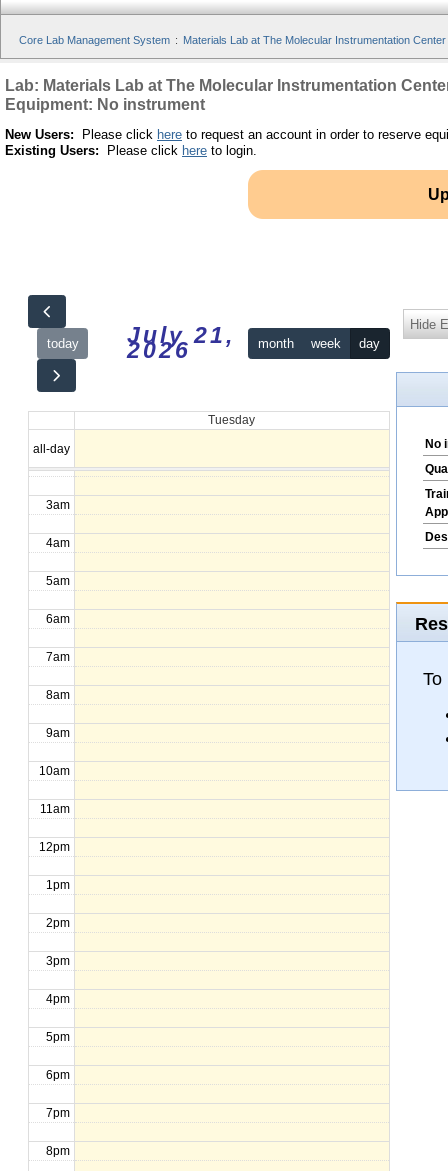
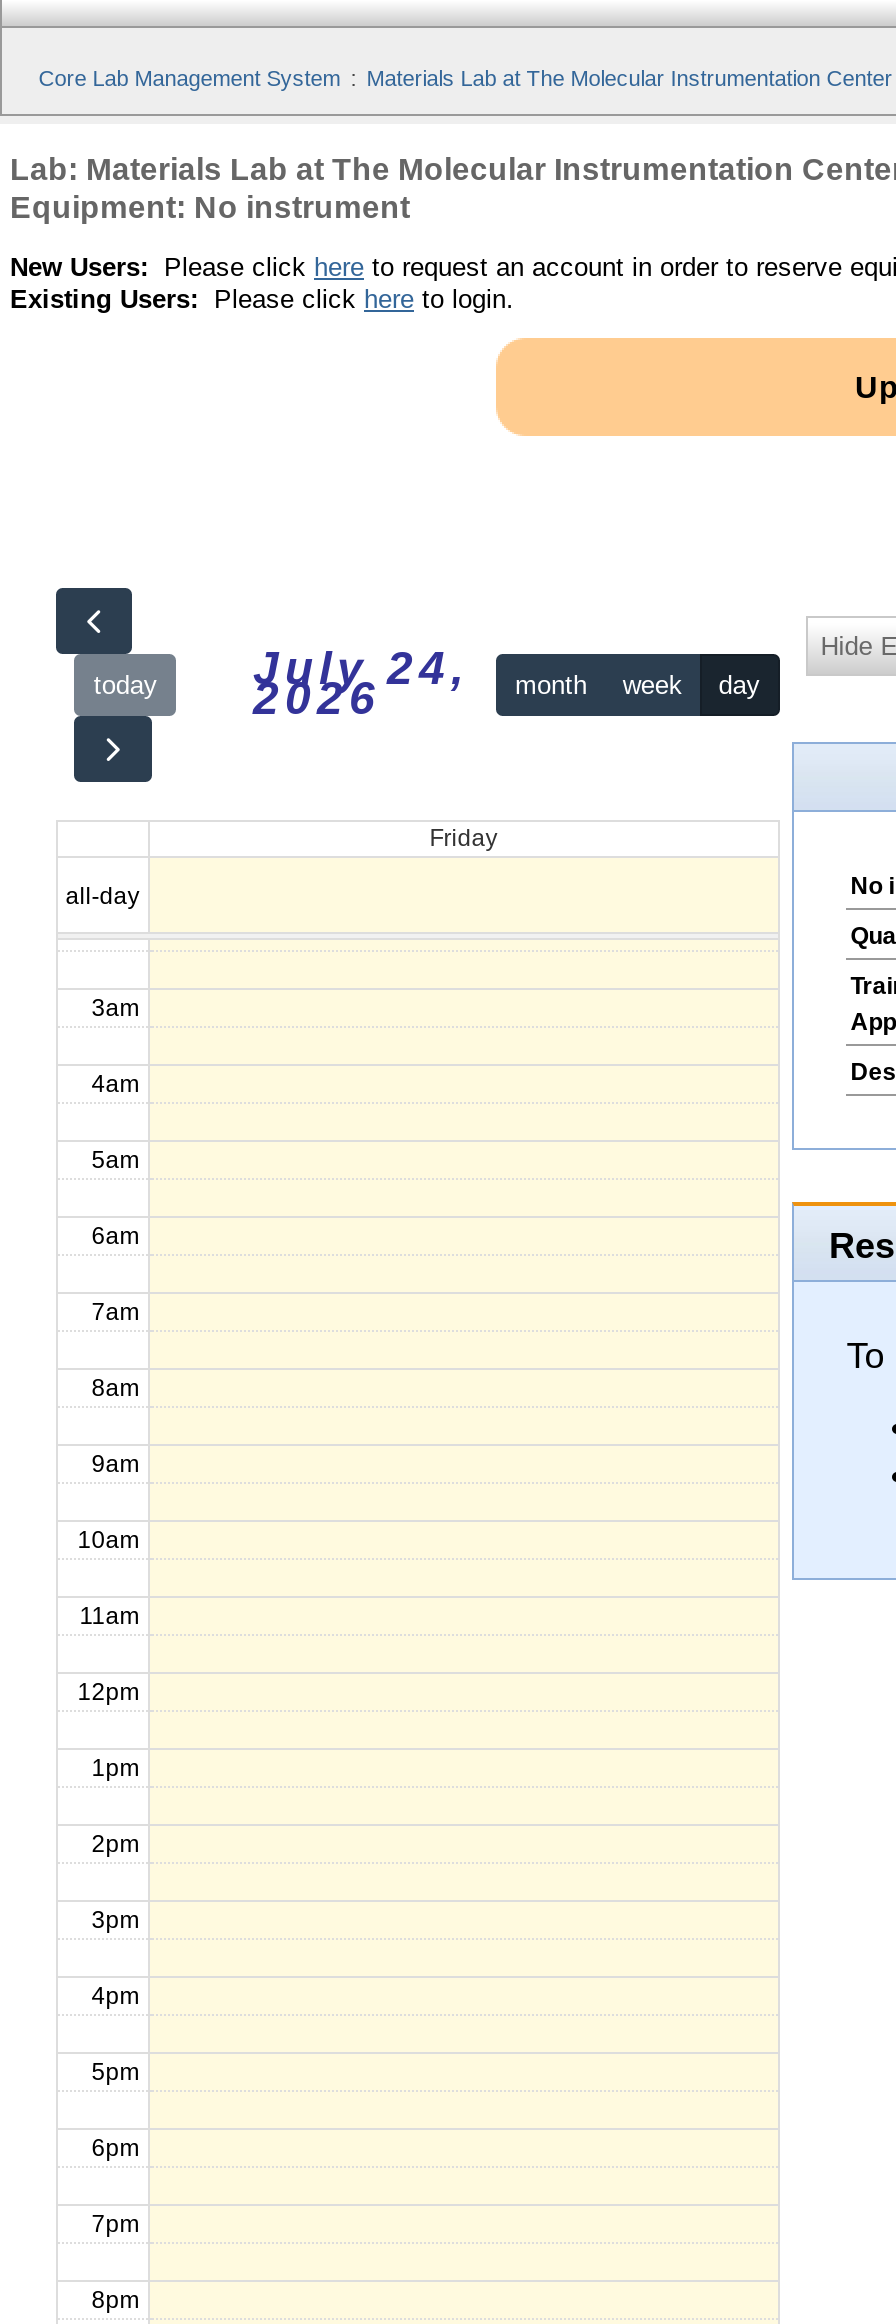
[126,322,380,351] July 21, month week day -> [253,643,761,700] July 24, month week day
[208,413,255,427] Tuesday -> [429,825,497,853] Friday

